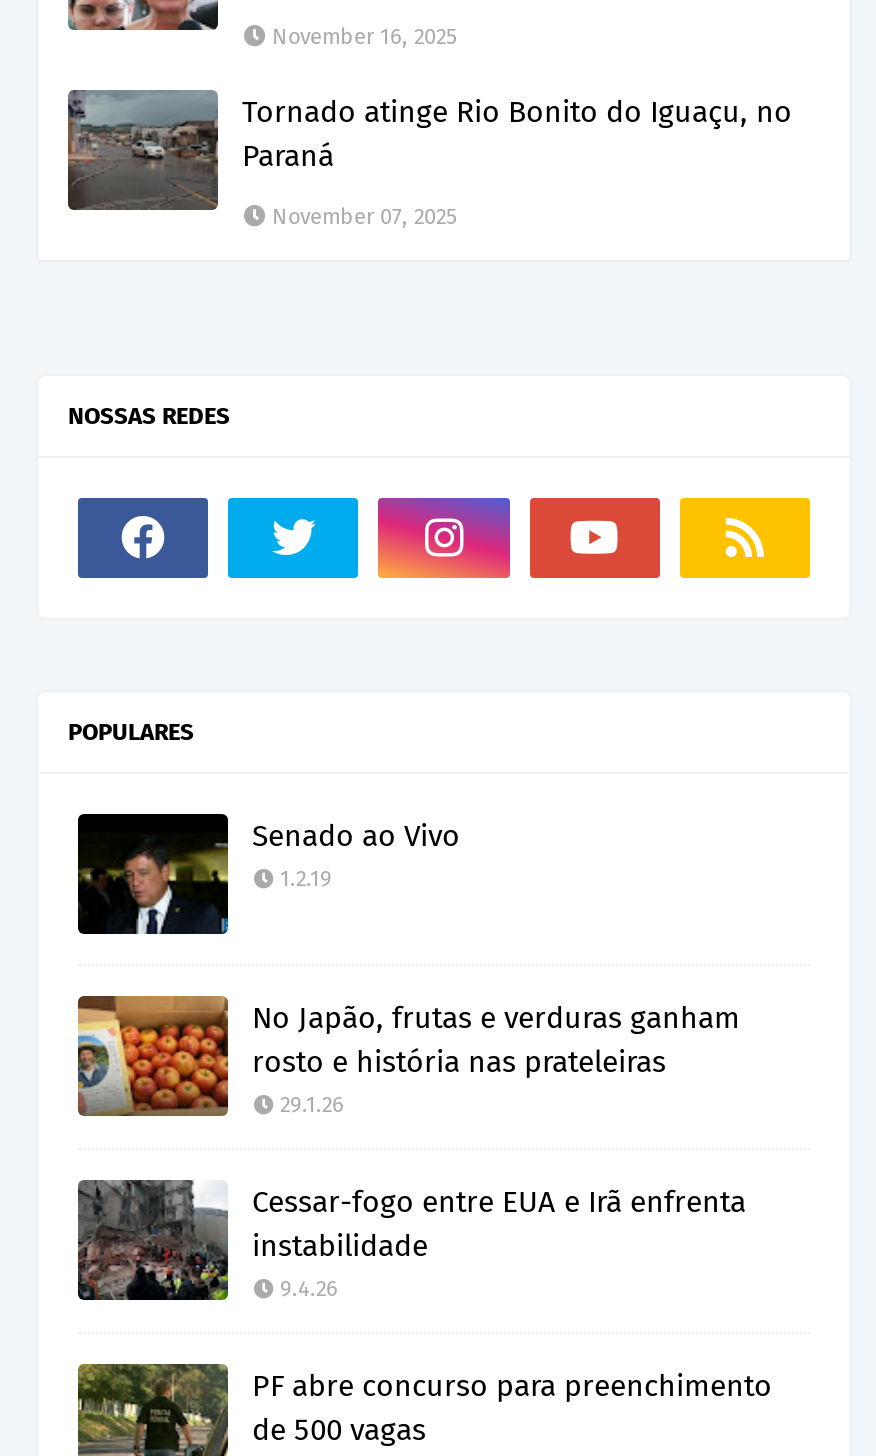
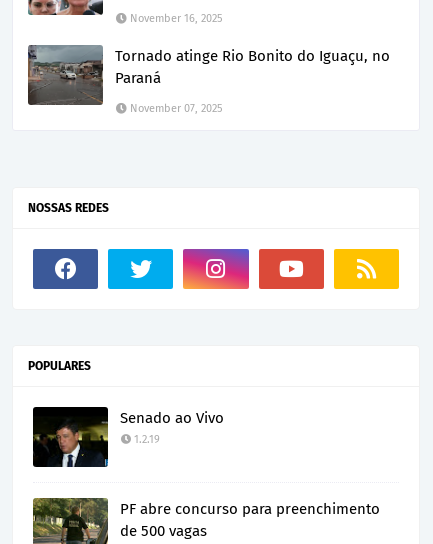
[76,994,746,1302] [image] | No Japão, frutas e verduras ganham | rosto e história nas prateleiras | 29.1.26 | Cessar-fogo entre EUA e Irã enfrenta | instabilidade | 9.4.26 -> none
[80,1178,230,1302] [image] -> none

